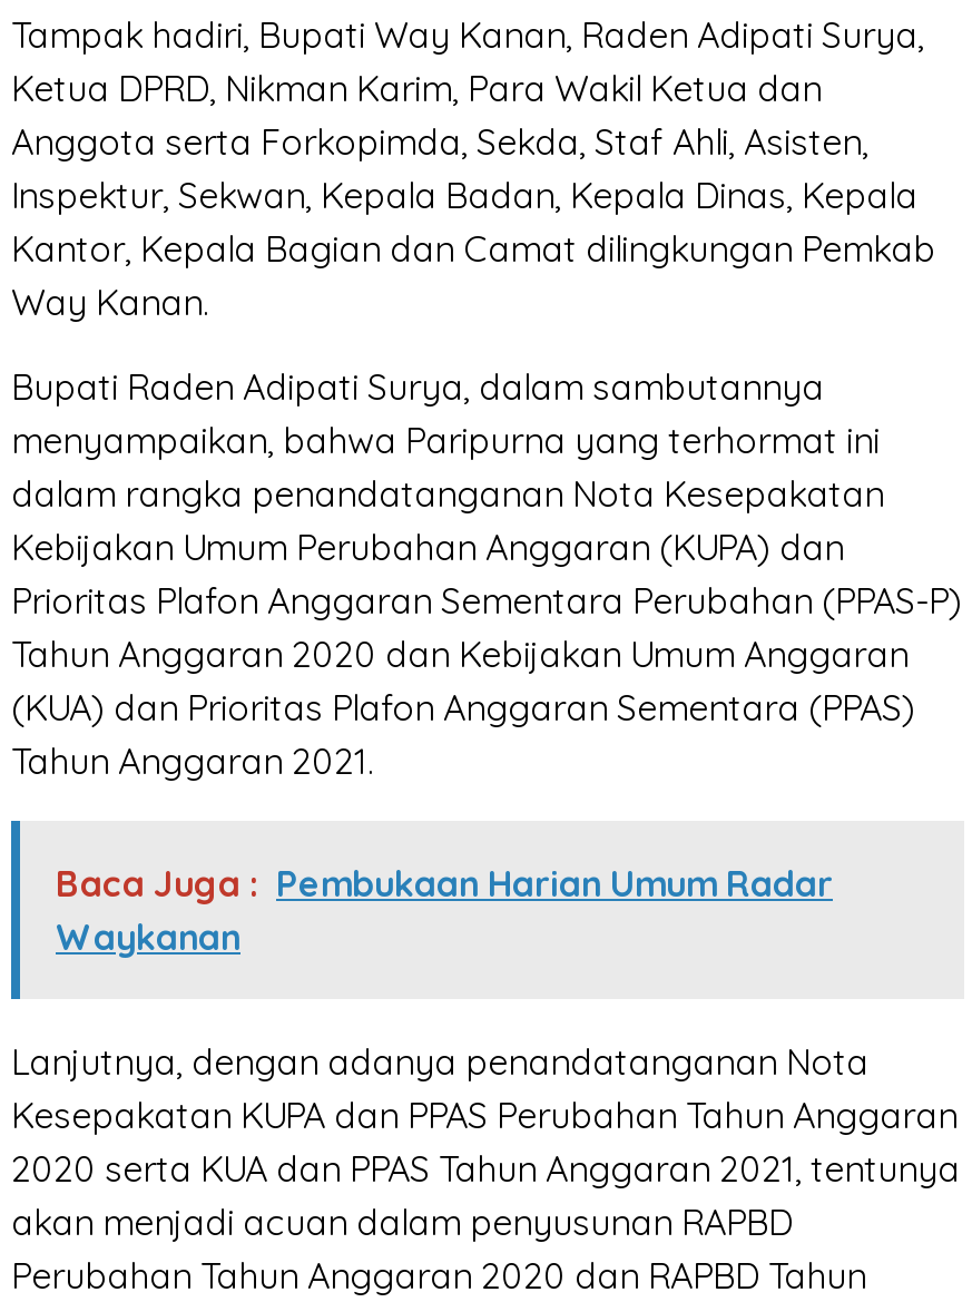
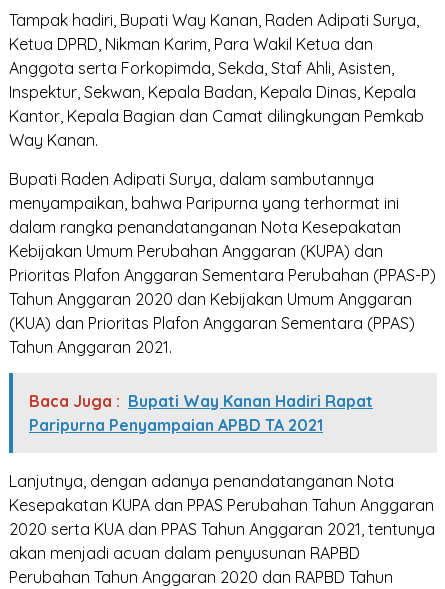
[56,861,833,959] Baca Juga : Pembukaan Harian Umum Radar | Waykanan -> [29,391,373,435] Baca Juga : Bupati Way Kanan Hadiri Rapat | Paripurna Penyampaian APBD TA 2021

